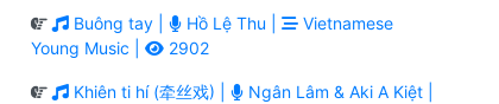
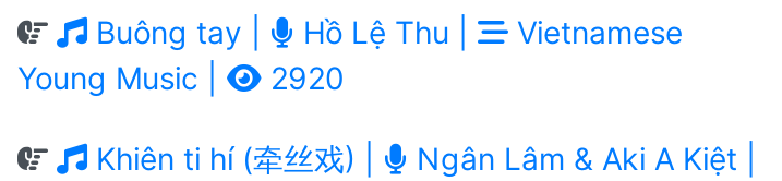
[164,37,209,58] 2902 -> [262,58,345,95] 2920

